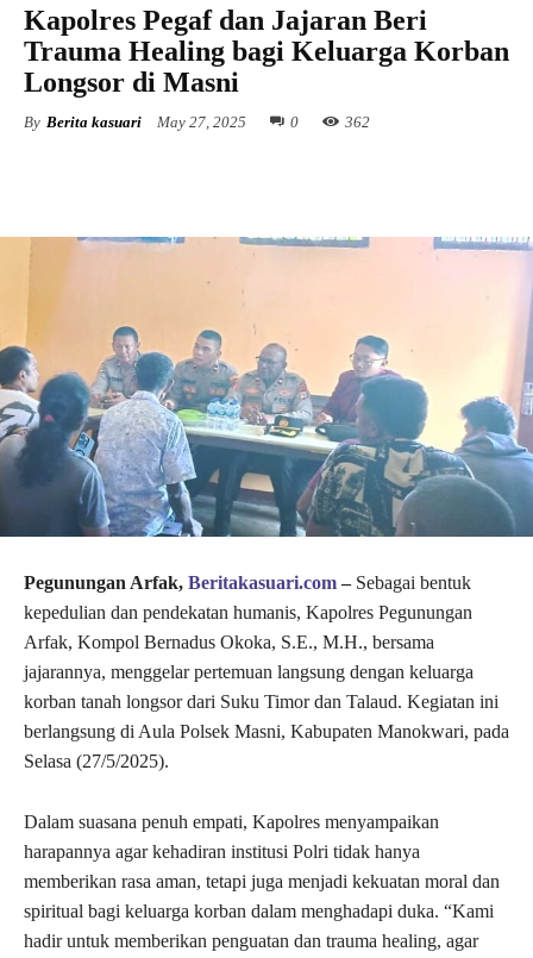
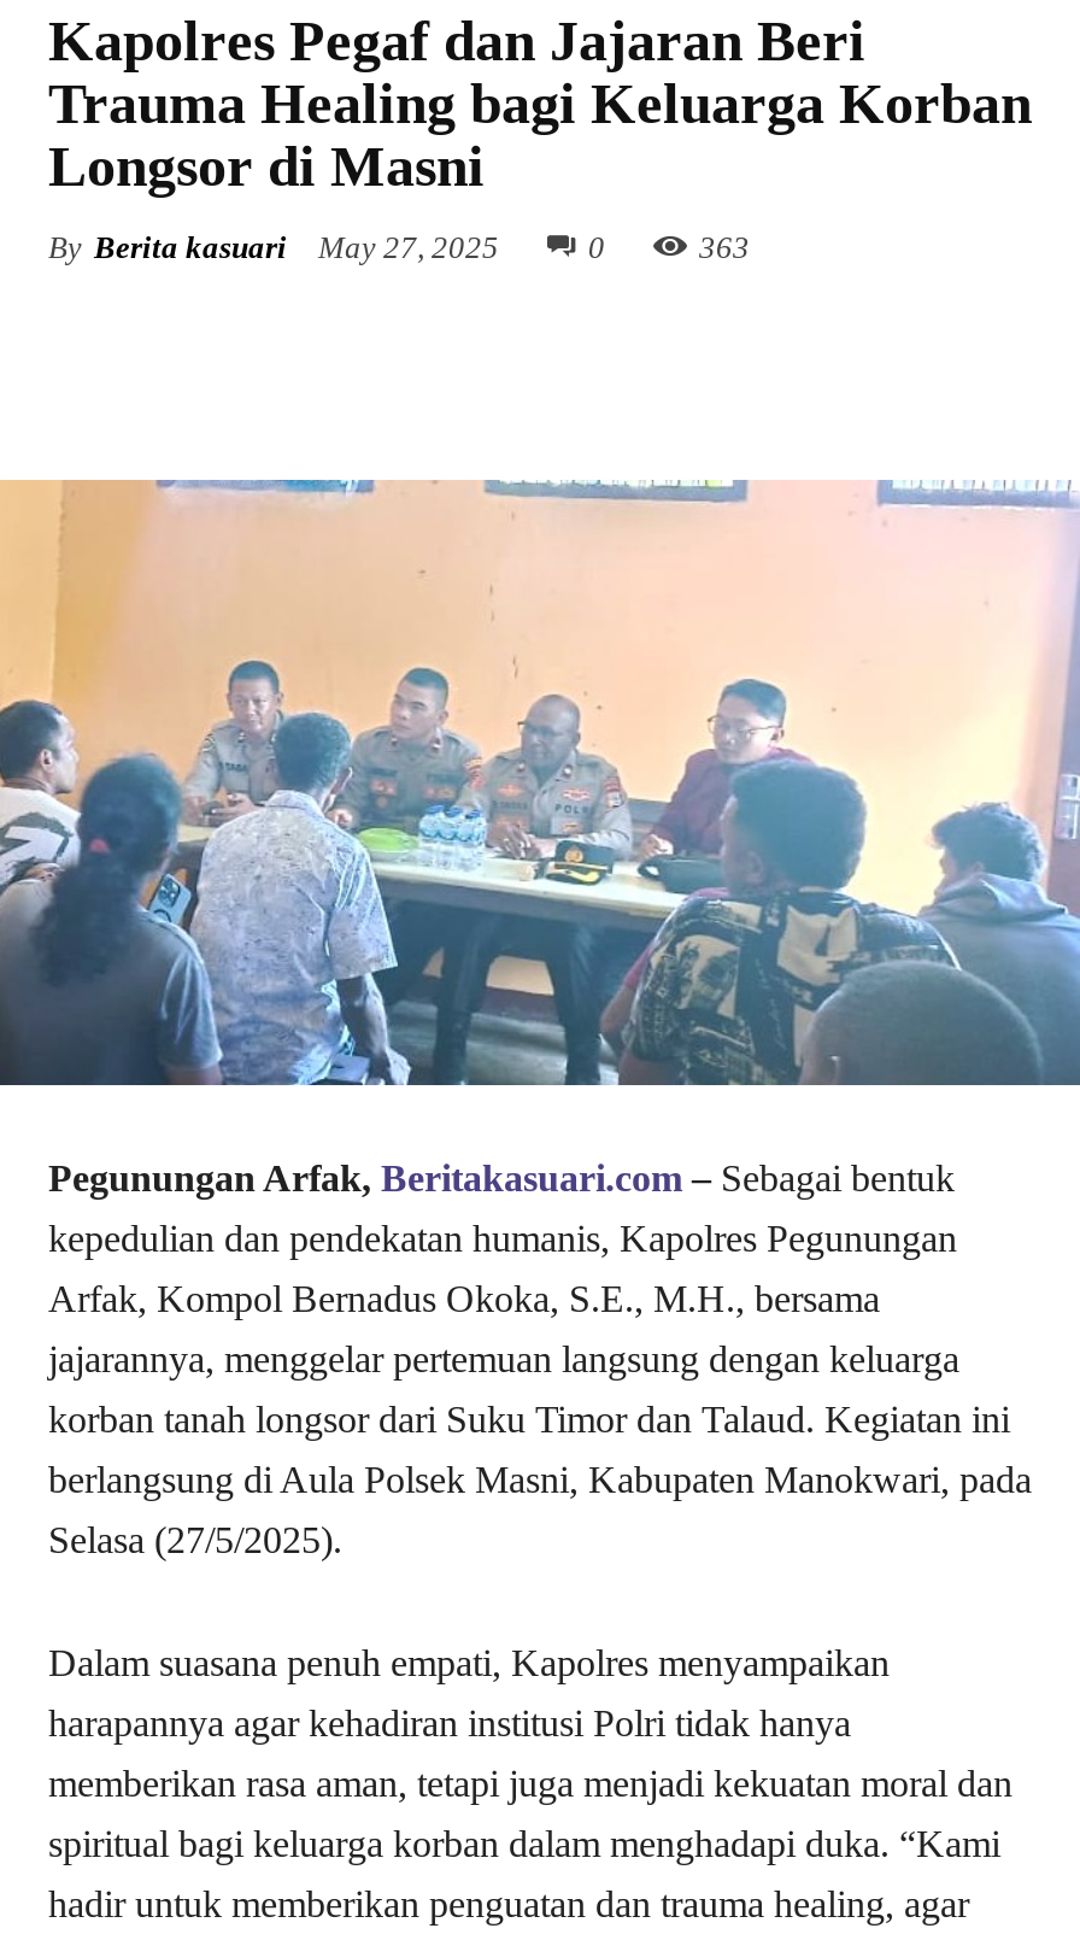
[345,113,370,131] 362 -> [699,229,750,265] 363

